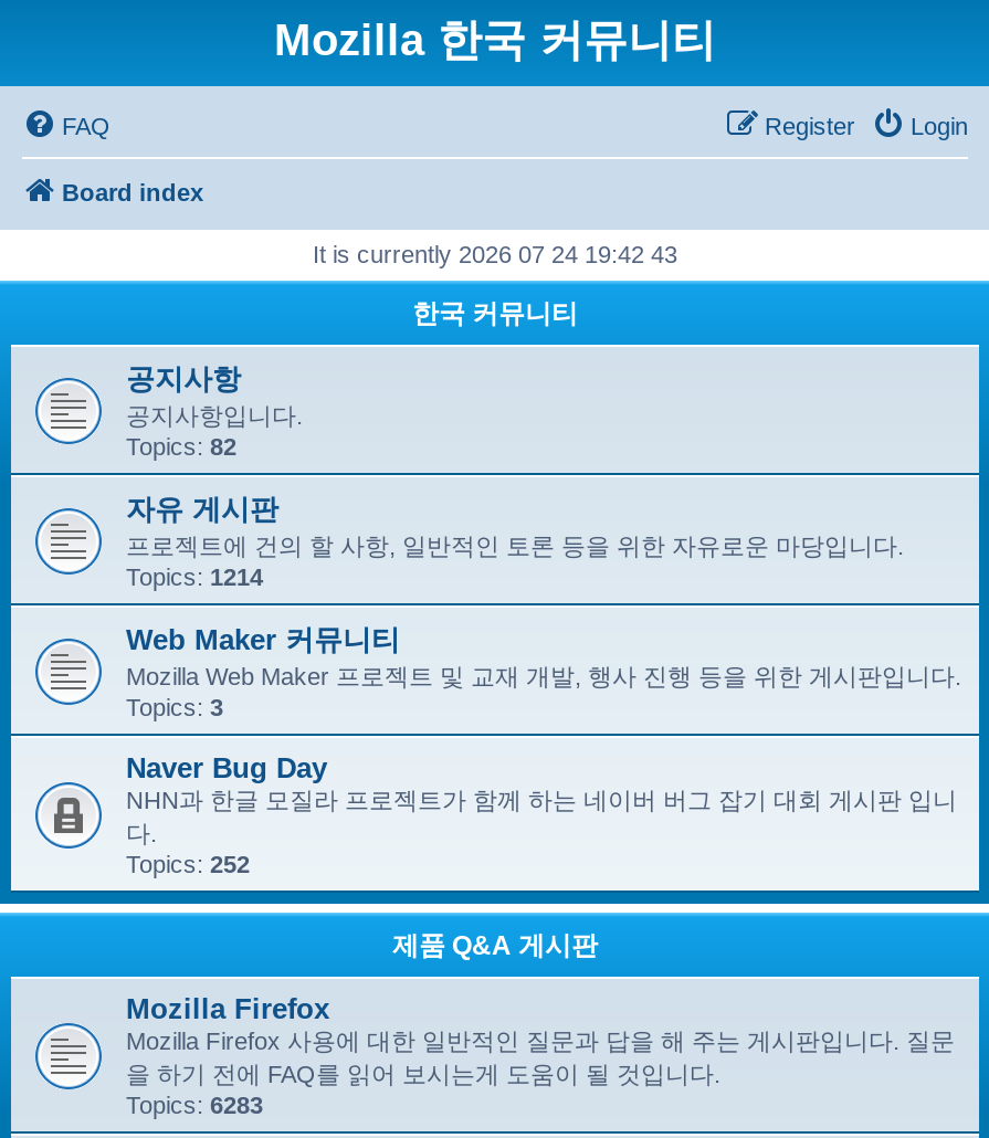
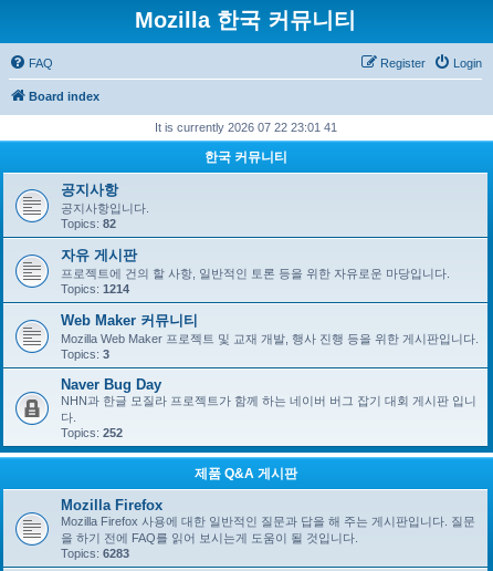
[313,241,677,267] It is currently 2026 07 24 19:42 43 -> [154,121,337,134] It is currently 2026 07 22 23:01 41

